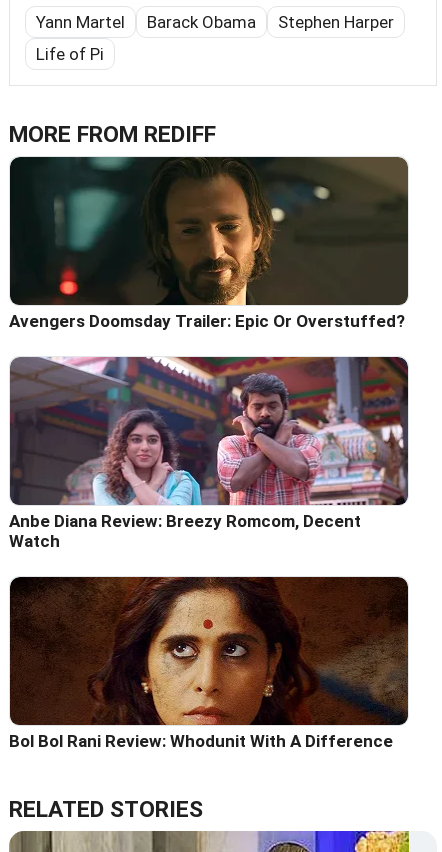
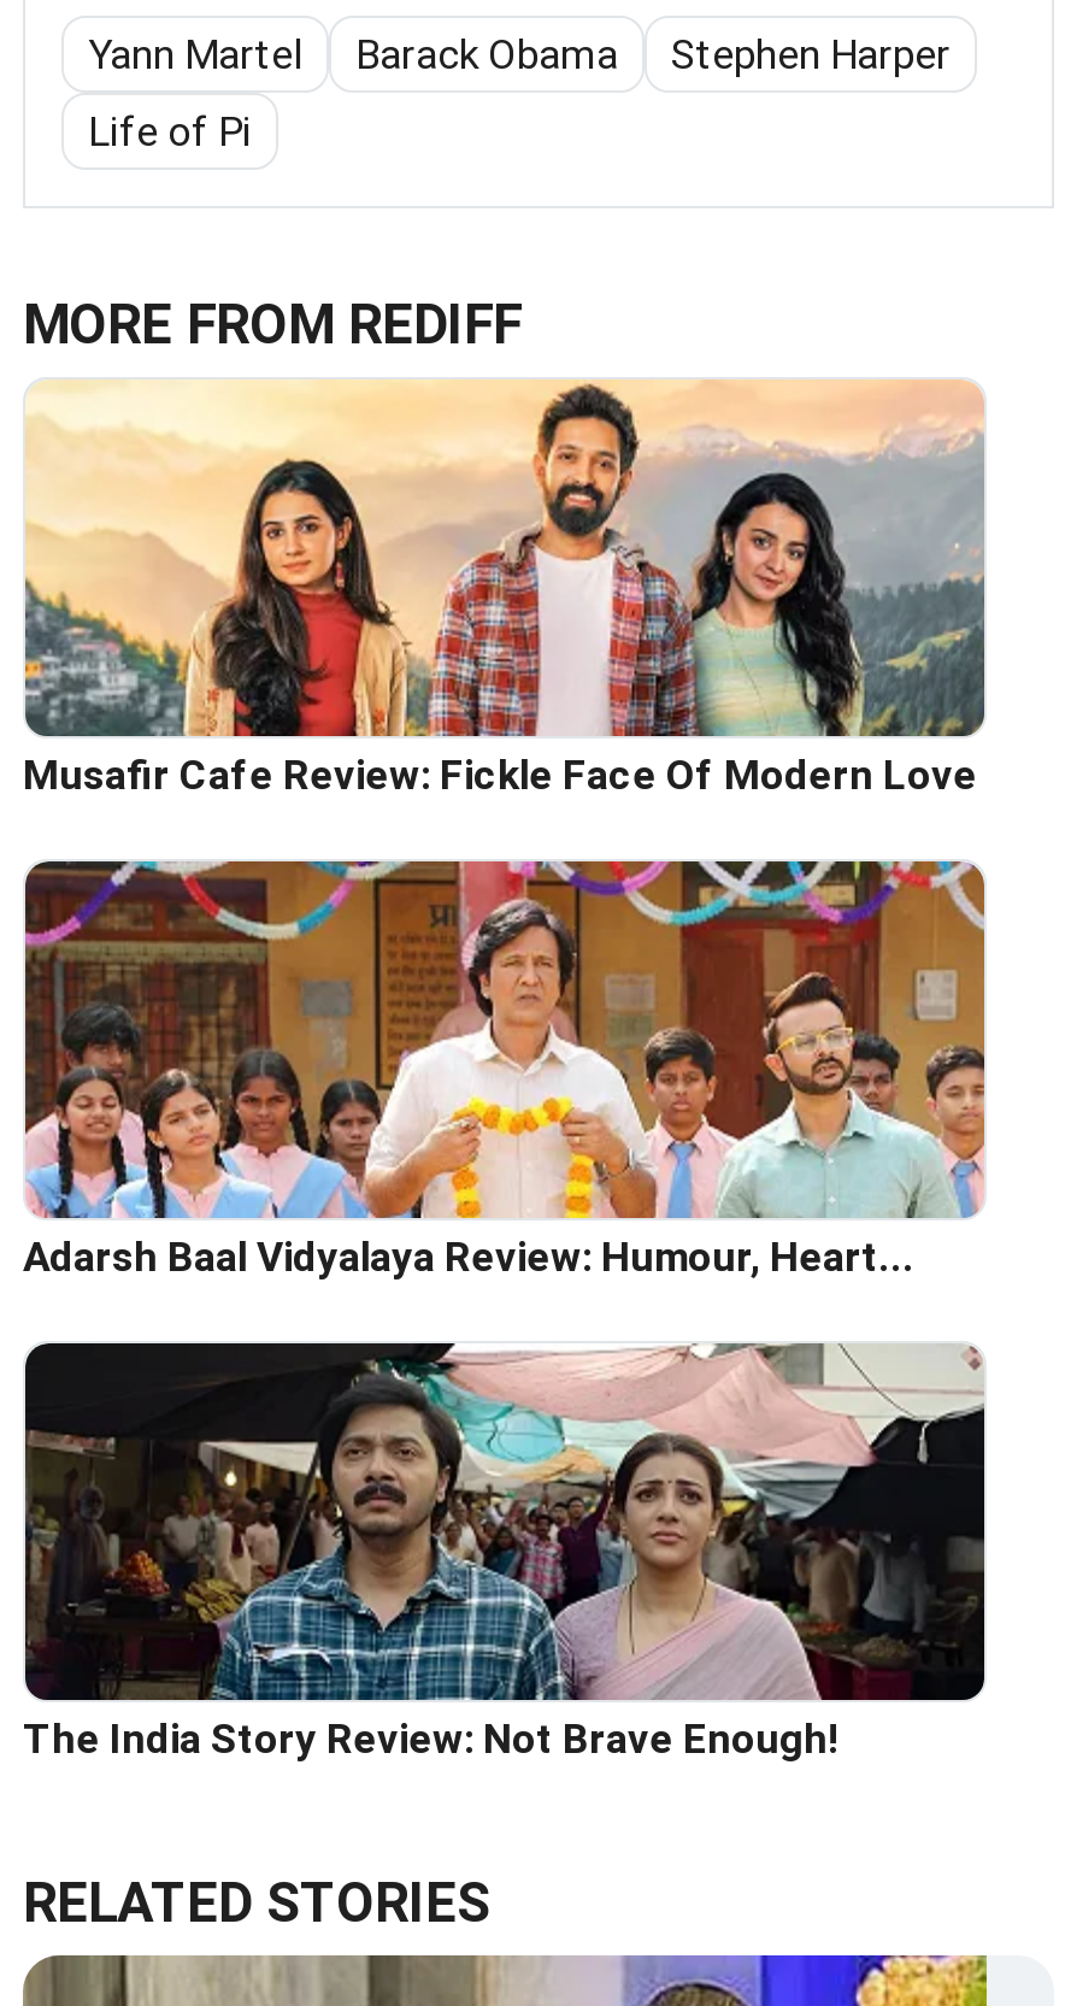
[9,156,409,331] [image] | Avengers Doomsday Trailer: Epic Or Overstuffed? -> [23,380,984,800] [image] | Musafir Cafe Review: Fickle Face Of Modern Love
[9,359,409,551] [image] | Anbe Diana Review: Breezy Romcom, Decent | Watch -> [23,859,987,1282] [image] | Adarsh Baal Vidyalaya Review: Humour, Heart...
[9,576,408,751] [image] | Bol Bol Rani Review: Whodunit With A Difference -> [23,1341,984,1764] [image] | The India Story Review: Not Brave Enough!

